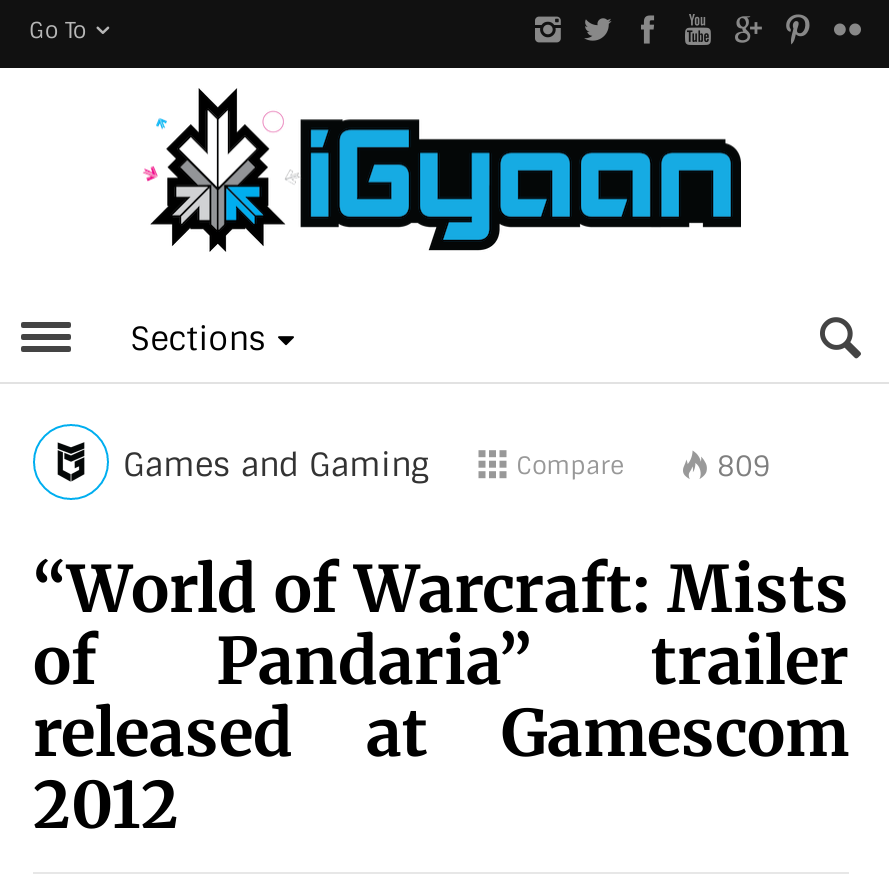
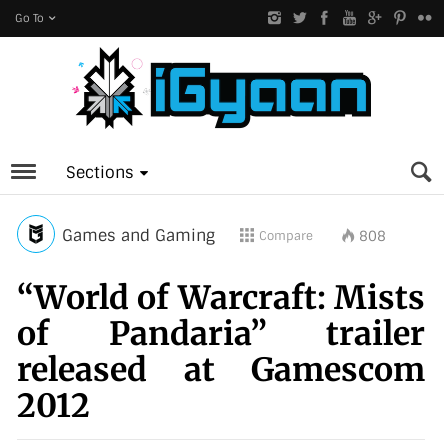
[717,448,771,484] 809 -> [359,227,386,245] 808

